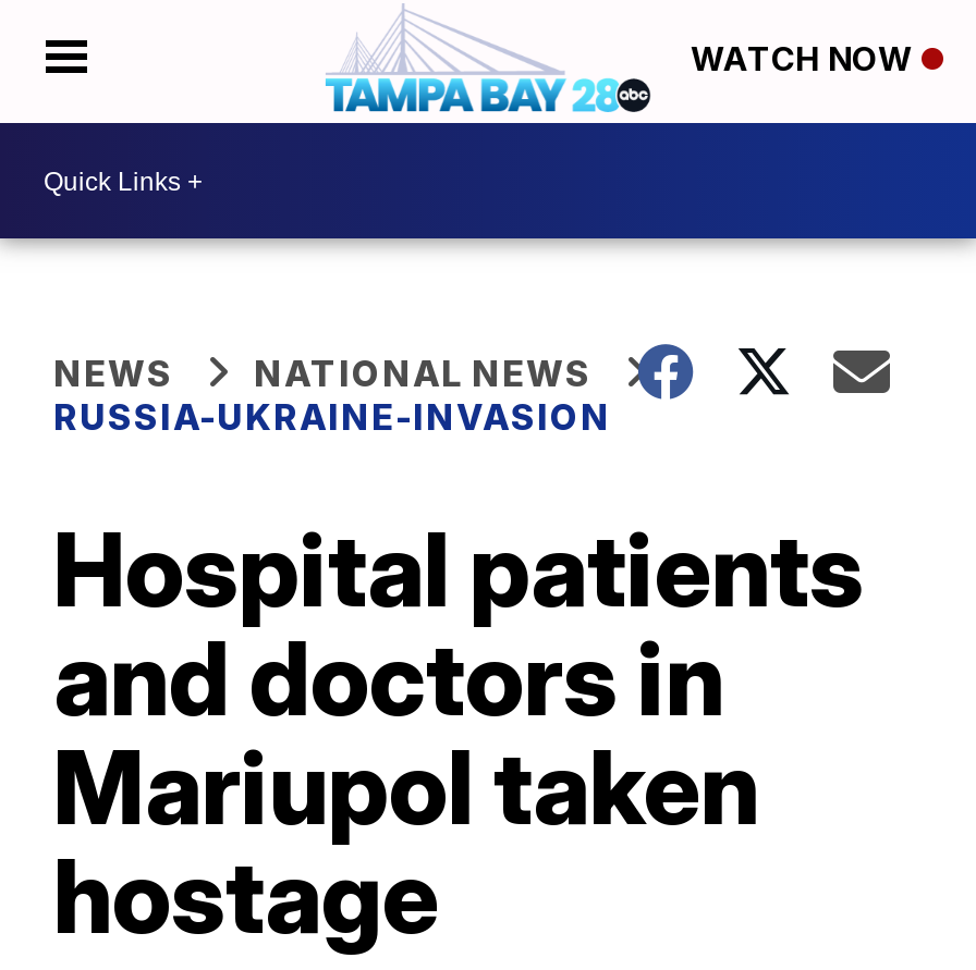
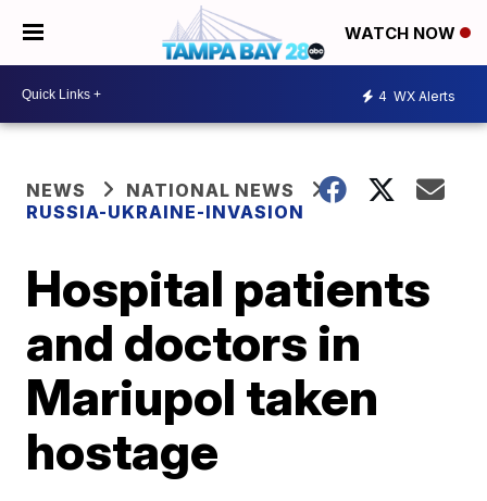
none -> [378,87,455,104] 4 WX Alerts

